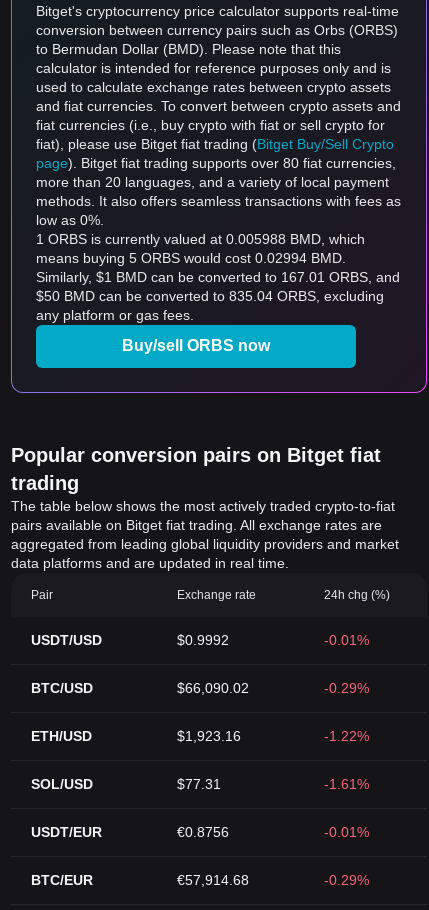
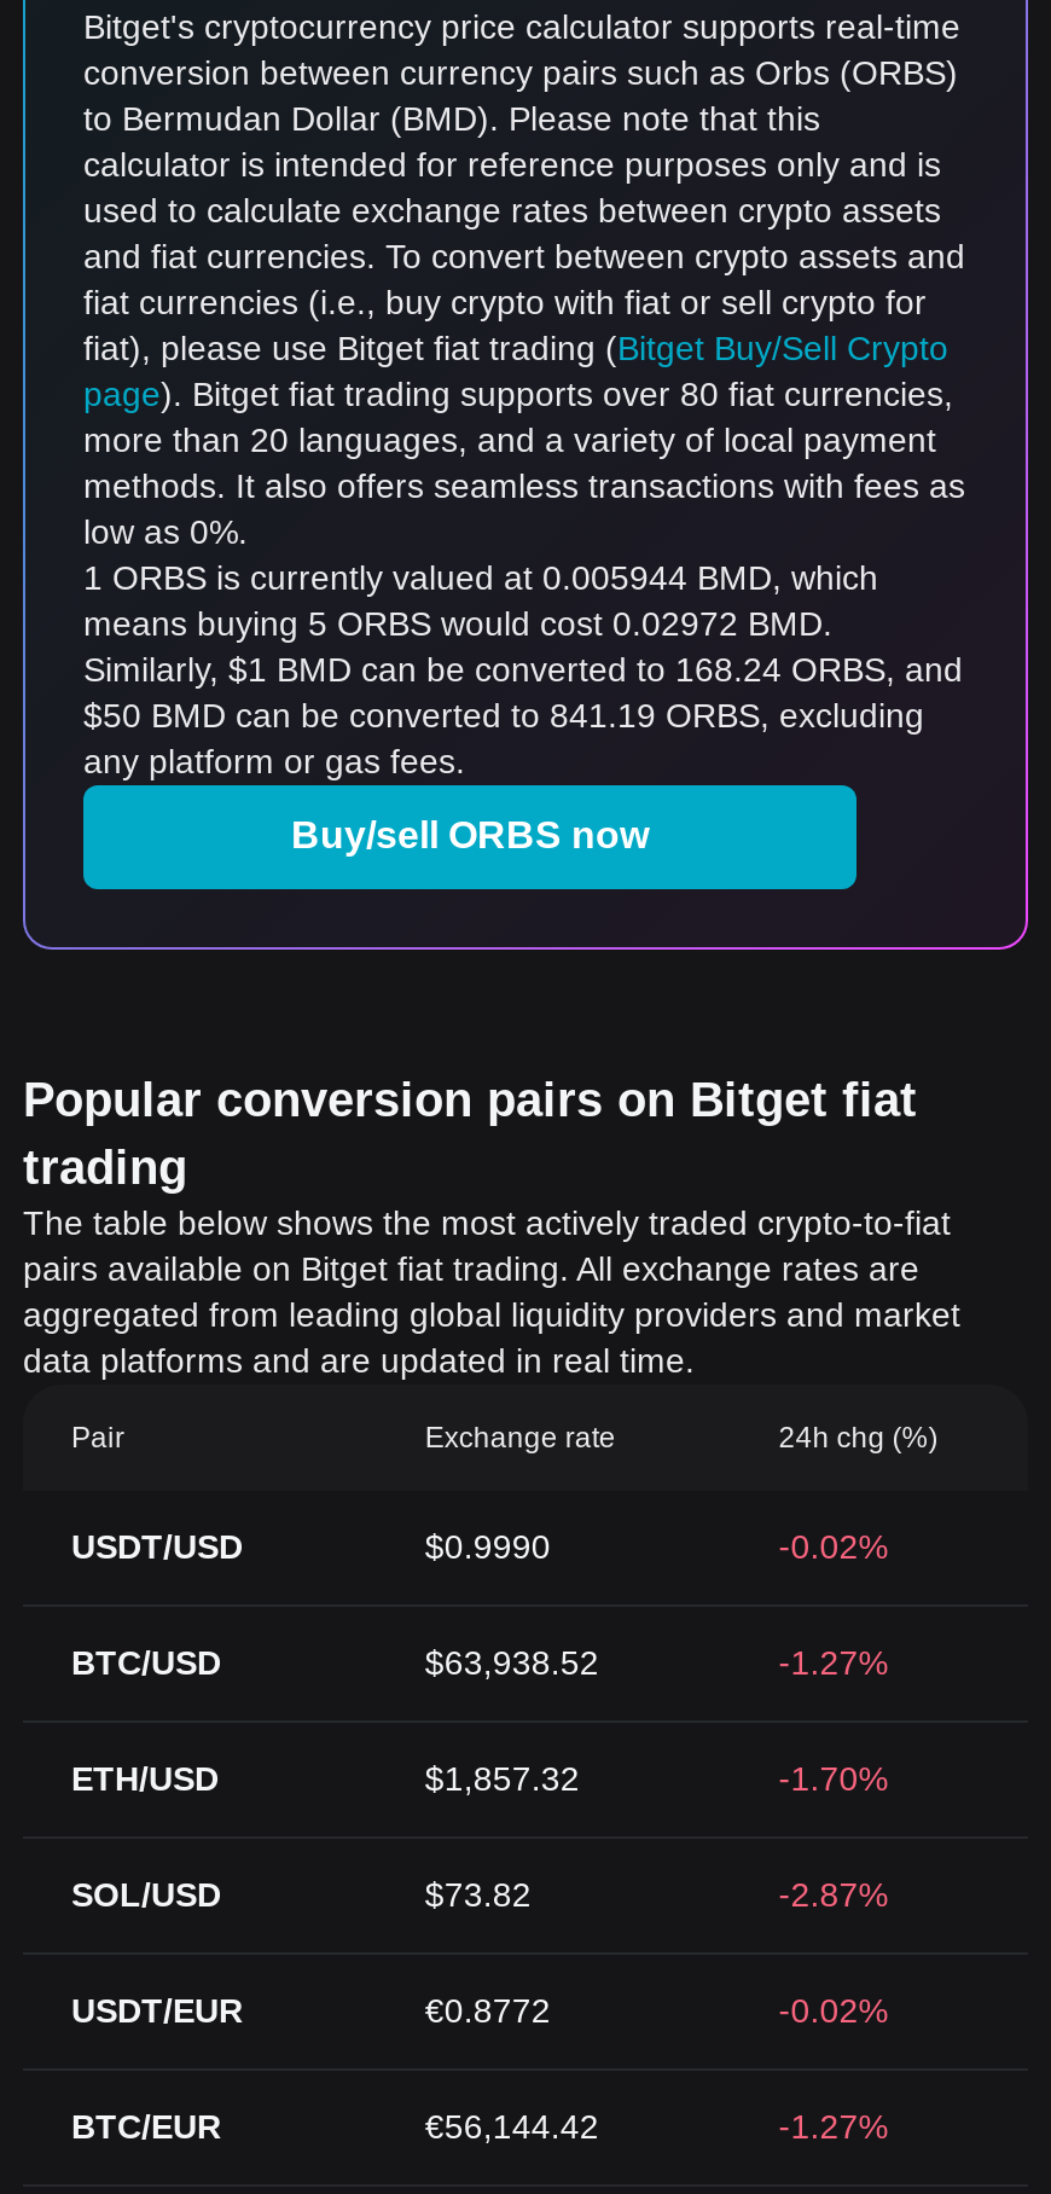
[36,231,365,247] 1 ORBS is currently valued at 0.005988 BMD, which -> [83,558,878,597] 1 ORBS is currently valued at 0.005944 BMD, which
[36,250,346,266] means buying 5 ORBS would cost 0.02994 BMD. -> [83,604,832,643] means buying 5 ORBS would cost 0.02972 BMD.
[36,269,400,285] Similarly, $1 BMD can be converted to 167.01 ORBS, and -> [83,650,963,689] Similarly, $1 BMD can be converted to 168.24 ORBS, and
[36,288,384,304] $50 BMD can be converted to 835.04 ORBS, excluding -> [83,696,924,735] $50 BMD can be converted to 841.19 ORBS, excluding
[177,632,229,648] $0.9992 -> [425,1527,551,1566] $0.9990
[324,632,369,648] -0.01% -> [779,1527,887,1566] -0.02%
[177,680,249,696] $66,090.02 -> [425,1643,599,1682] $63,938.52
[324,680,369,696] -0.29% -> [779,1643,887,1682] -1.27%
[177,728,241,744] $1,923.16 -> [425,1759,580,1798] $1,857.32
[324,728,369,744] -1.22% -> [779,1759,887,1798] -1.70%
[177,776,221,792] $77.31 -> [425,1875,531,1914] $73.82
[324,776,369,792] -1.61% -> [779,1875,887,1914] -2.87%
[177,824,229,840] €0.8756 -> [425,1991,551,2030] €0.8772
[324,824,369,840] -0.01% -> [779,1991,887,2030] -0.02%
[177,872,249,888] €57,914.68 -> [425,2107,599,2146] €56,144.42
[324,872,369,888] -0.29% -> [779,2107,887,2146] -1.27%

